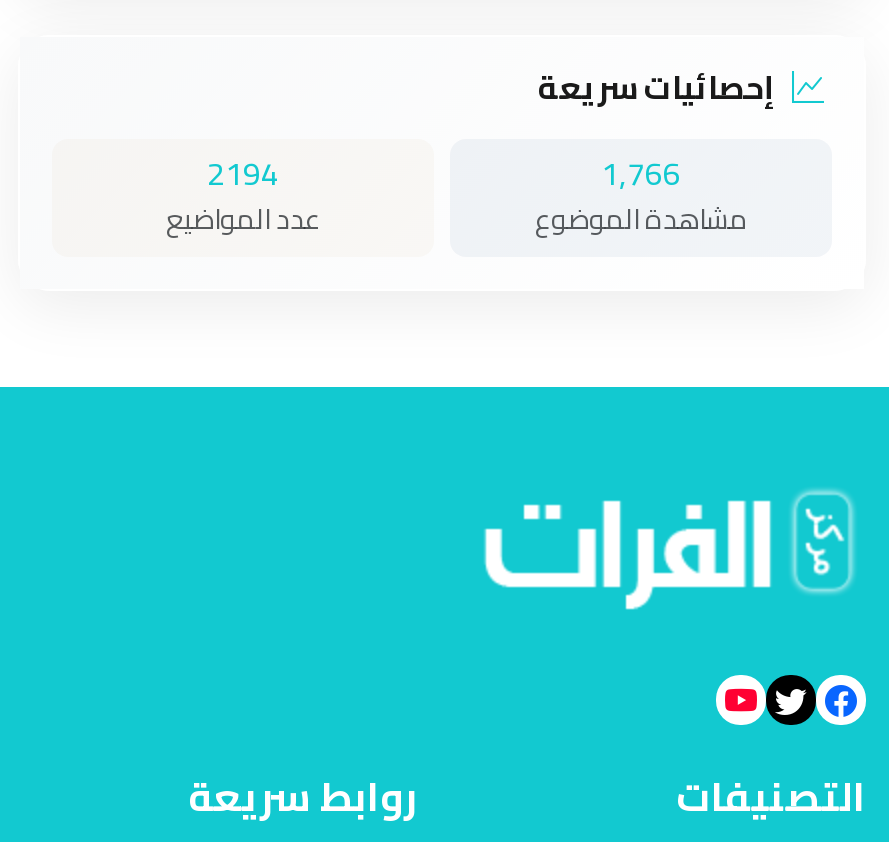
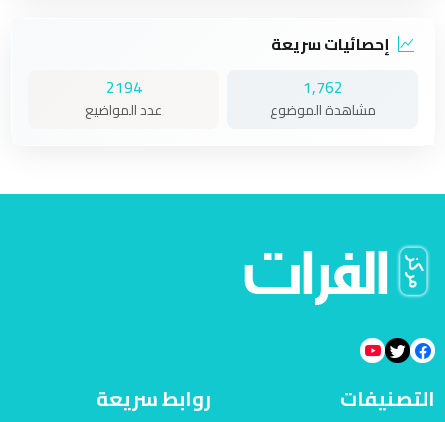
[601,143,681,203] 1,766 -> [302,72,342,102] 1,762

